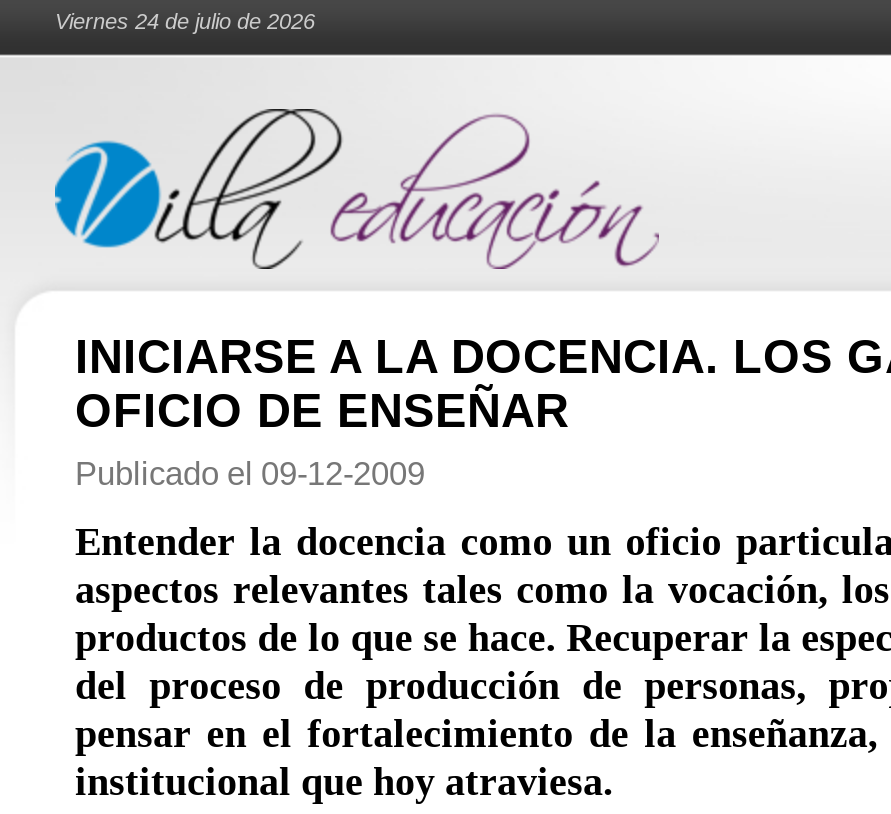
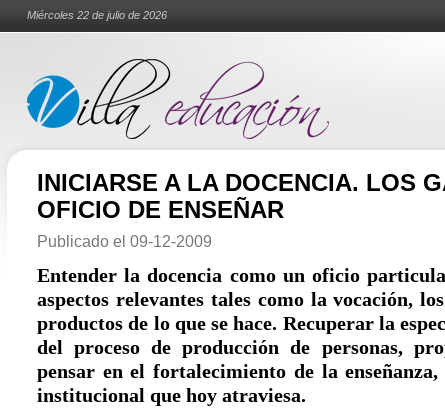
[55,9,315,33] Viernes 24 de julio de 2026 -> [27,9,167,21] Miércoles 22 de julio de 2026

